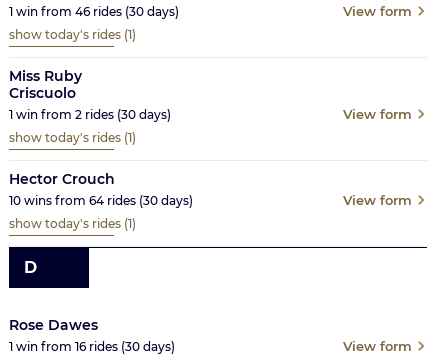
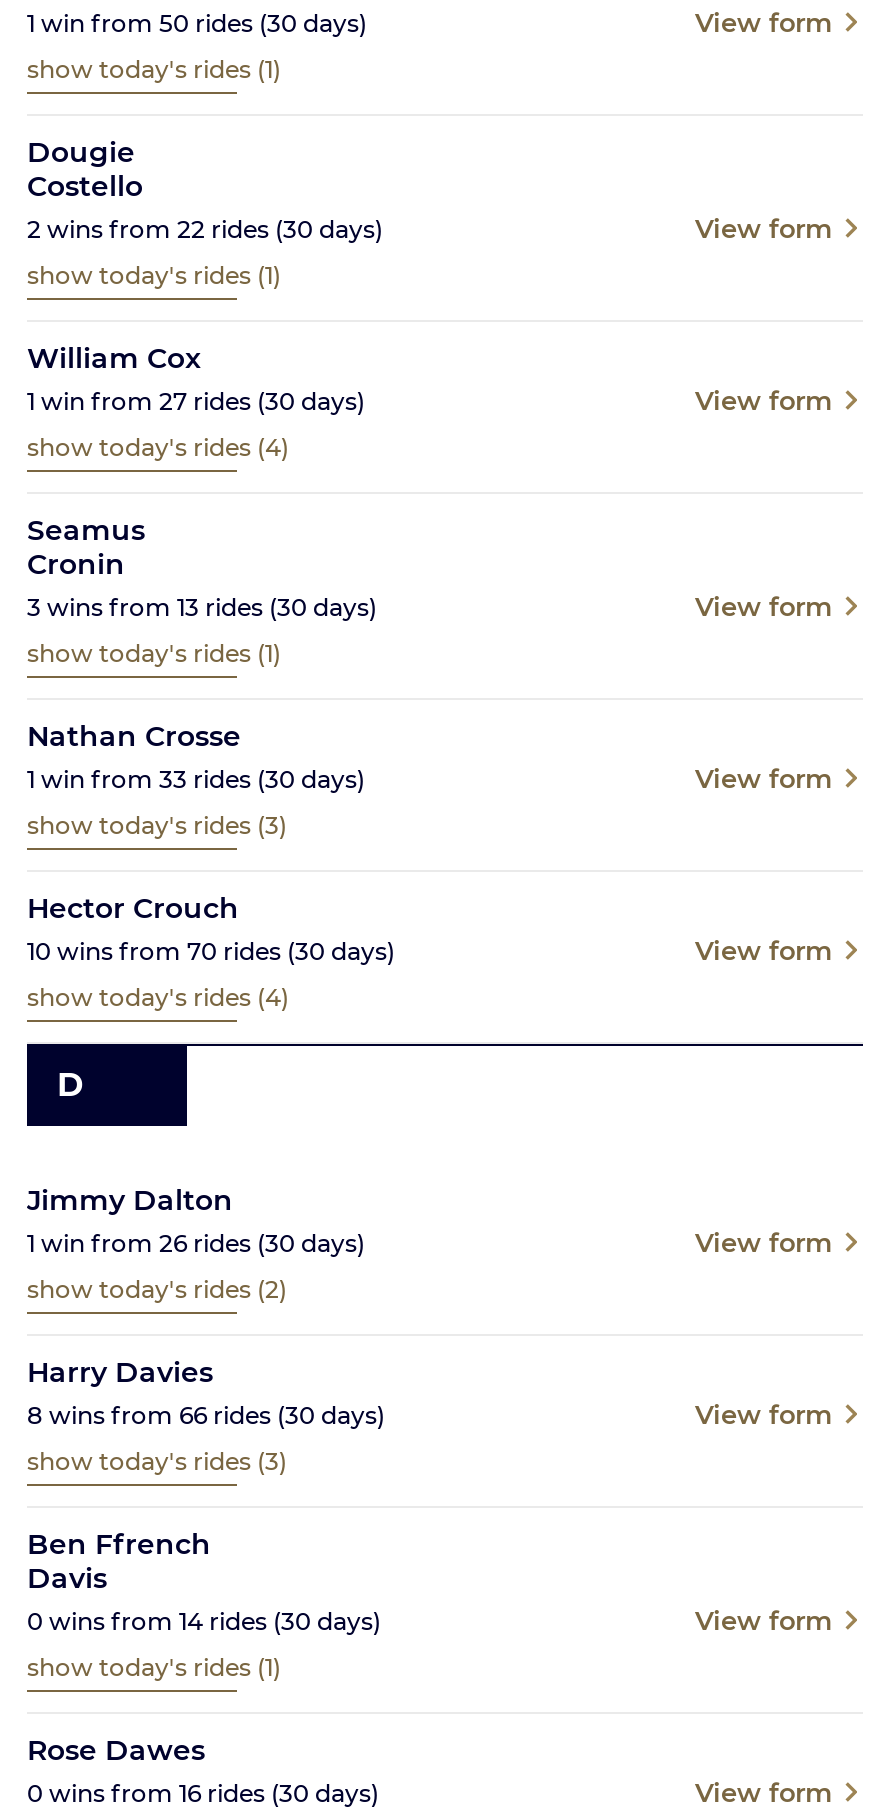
[9,4,179,19] 1 win from 46 rides (30 days) -> [27,8,367,38] 1 win from 50 rides (30 days)
[9,67,171,122] Miss Ruby | Criscuolo | 1 win from 2 rides (30 days) -> [27,134,383,244] Dougie | Costello | 2 wins from 22 rides (30 days)
moved [9,170,115,188] -> [27,890,239,926]: Hector Crouch
[9,193,193,208] 10 wins from 64 rides (30 days) -> [27,340,833,622] William Cox | 1 win from 27 rides (30 days) | View form | show today's rides (4) | Seamus | Cronin | 3 wins from 13 rides (30 days)
none -> [27,718,833,1012] Nathan Crosse | 1 win from 33 rides (30 days) | View form | show today's rides (3) | 10 wins from 70 rides (30 days) | View form | show today's rides (4)
none -> [27,1182,833,1682] Jimmy Dalton | 1 win from 26 rides (30 days) | View form | show today's rides (2) | Harry Davies | 8 wins from 66 rides (30 days) | View form | show today's rides (3) | Ben Ffrench | Davis | 0 wins from 14 rides (30 days) | View form | show today's rides (1)
[9,339,175,354] 1 win from 16 rides (30 days) -> [27,1778,379,1808] 0 wins from 16 rides (30 days)

